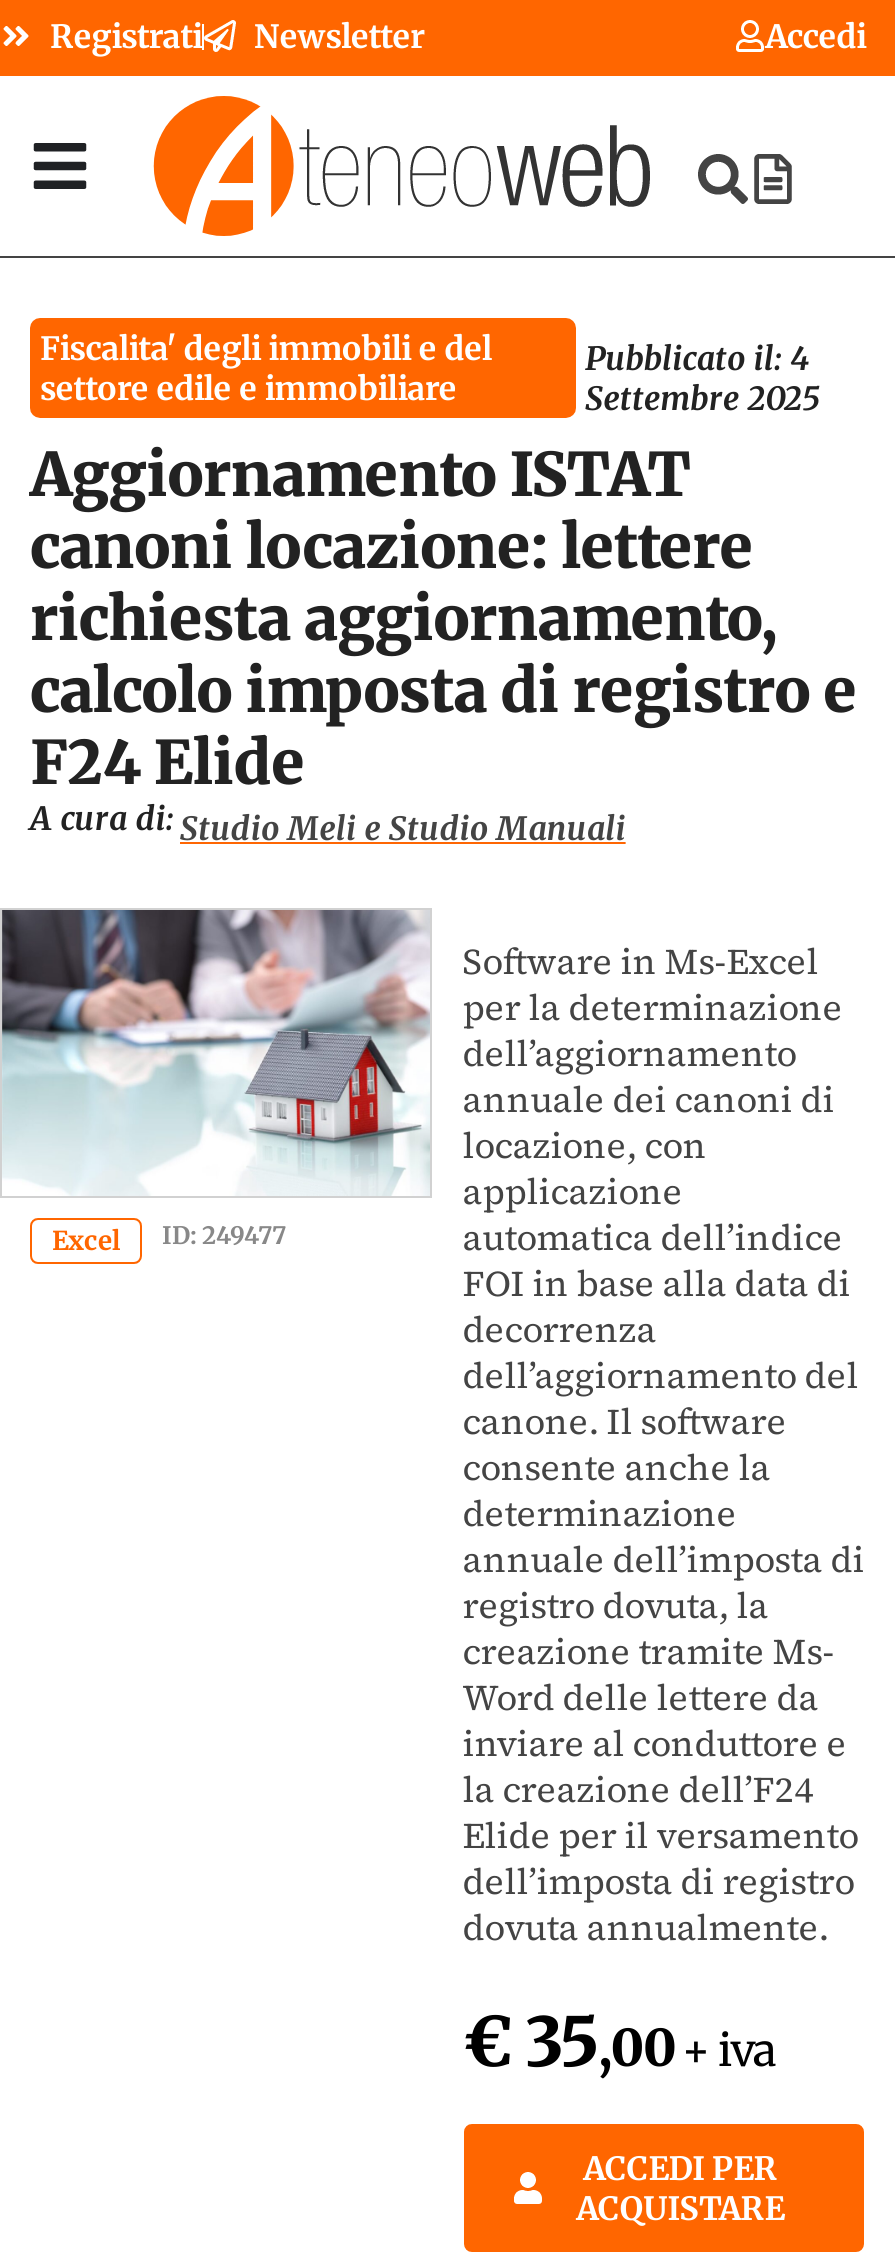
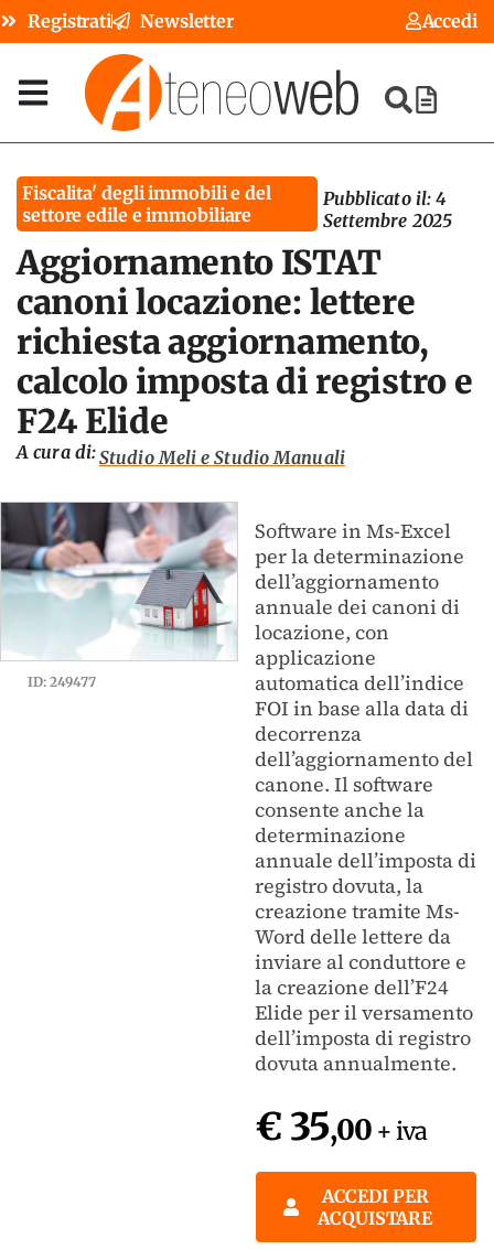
[52,1224,120,1258] Excel -> none

